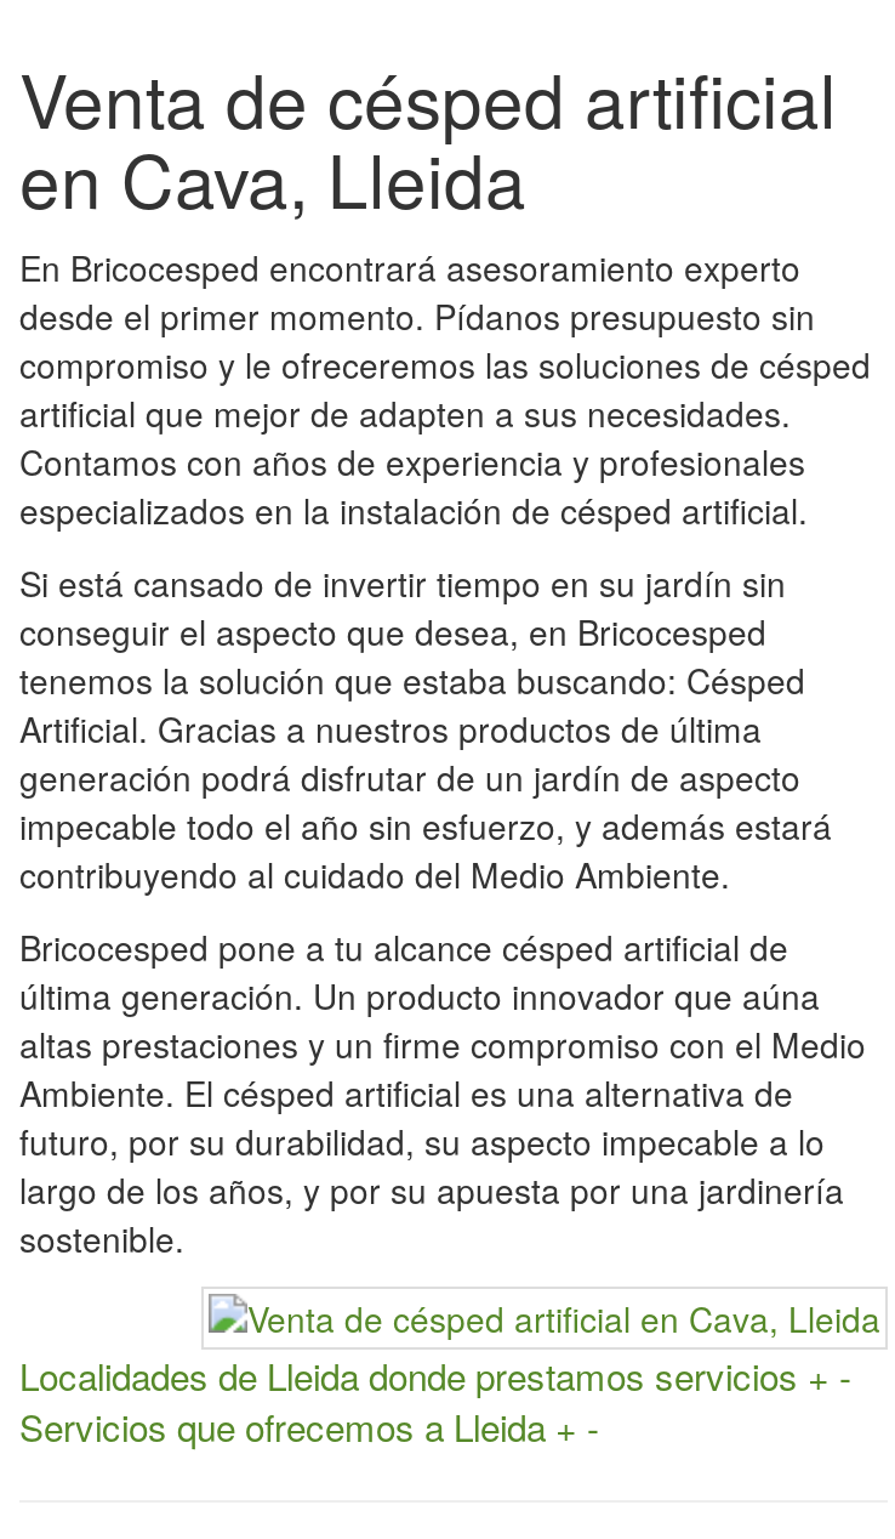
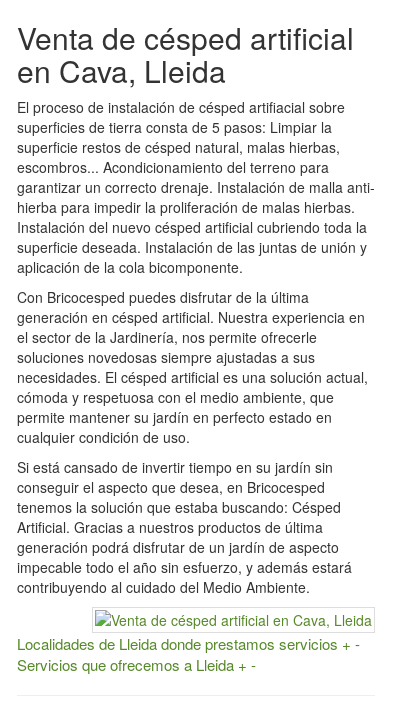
[19,243,871,534] En Bricocesped encontrará asesoramiento experto | desde el primer momento. Pídanos presupuesto sin | compromiso y le ofreceremos las soluciones de césped | artificial que mejor de adapten a sus necesidades. | Contamos con años de experiencia y profesionales | especializados en la instalación de césped artificial. -> [17,97,375,447] El proceso de instalación de césped artifiacial sobre | superficies de tierra consta de 5 pasos: Limpiar la | superficie restos de césped natural, malas hierbas, | escombros... Acondicionamiento del terreno para | garantizar un correcto drenaje. Instalación de malla anti- | hierba para impedir la proliferación de malas hierbas. | Instalación del nuevo césped artificial cubriendo toda la | superficie deseada. Instalación de las juntas de unión y | aplicación de la cola bicomponente. | Con Bricocesped puedes disfrutar de la última | generación en césped artificial. Nuestra experiencia en | el sector de la Jardinería, nos permite ofrecerle | soluciones novedosas siempre ajustadas a sus | necesidades. El césped artificial es una solución actual, | cómoda y respetuosa con el medio ambiente, que | permite mantener su jardín en perfecto estado en | cualquier condición de uso.
moved [19,558,832,898] -> [17,457,352,597]: Si está cansado de invertir tiempo en su jardín sin | conseguir el aspecto que desea, en Bricocesped | tenemos la solución que estaba buscando: Césped | Artificial. Gracias a nuestros productos de última | generación podrá disfrutar de un jardín de aspecto | impecable todo el año sin esfuerzo, y además estará | contribuyendo al cuidado del Medio Ambiente.
[19,922,866,1262] Bricocesped pone a tu alcance césped artificial de | última generación. Un producto innovador que aúna | altas prestaciones y un firme compromiso con el Medio | Ambiente. El césped artificial es una alternativa de | futuro, por su durabilidad, su aspecto impecable a lo | largo de los años, y por su apuesta por una jardinería | sostenible. -> none

